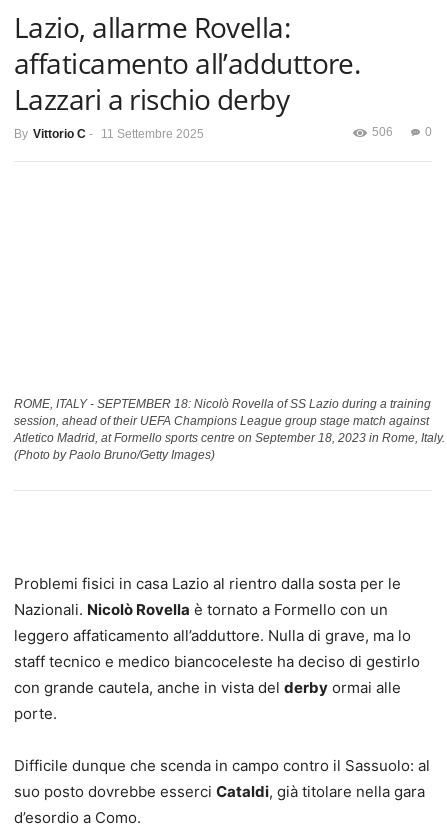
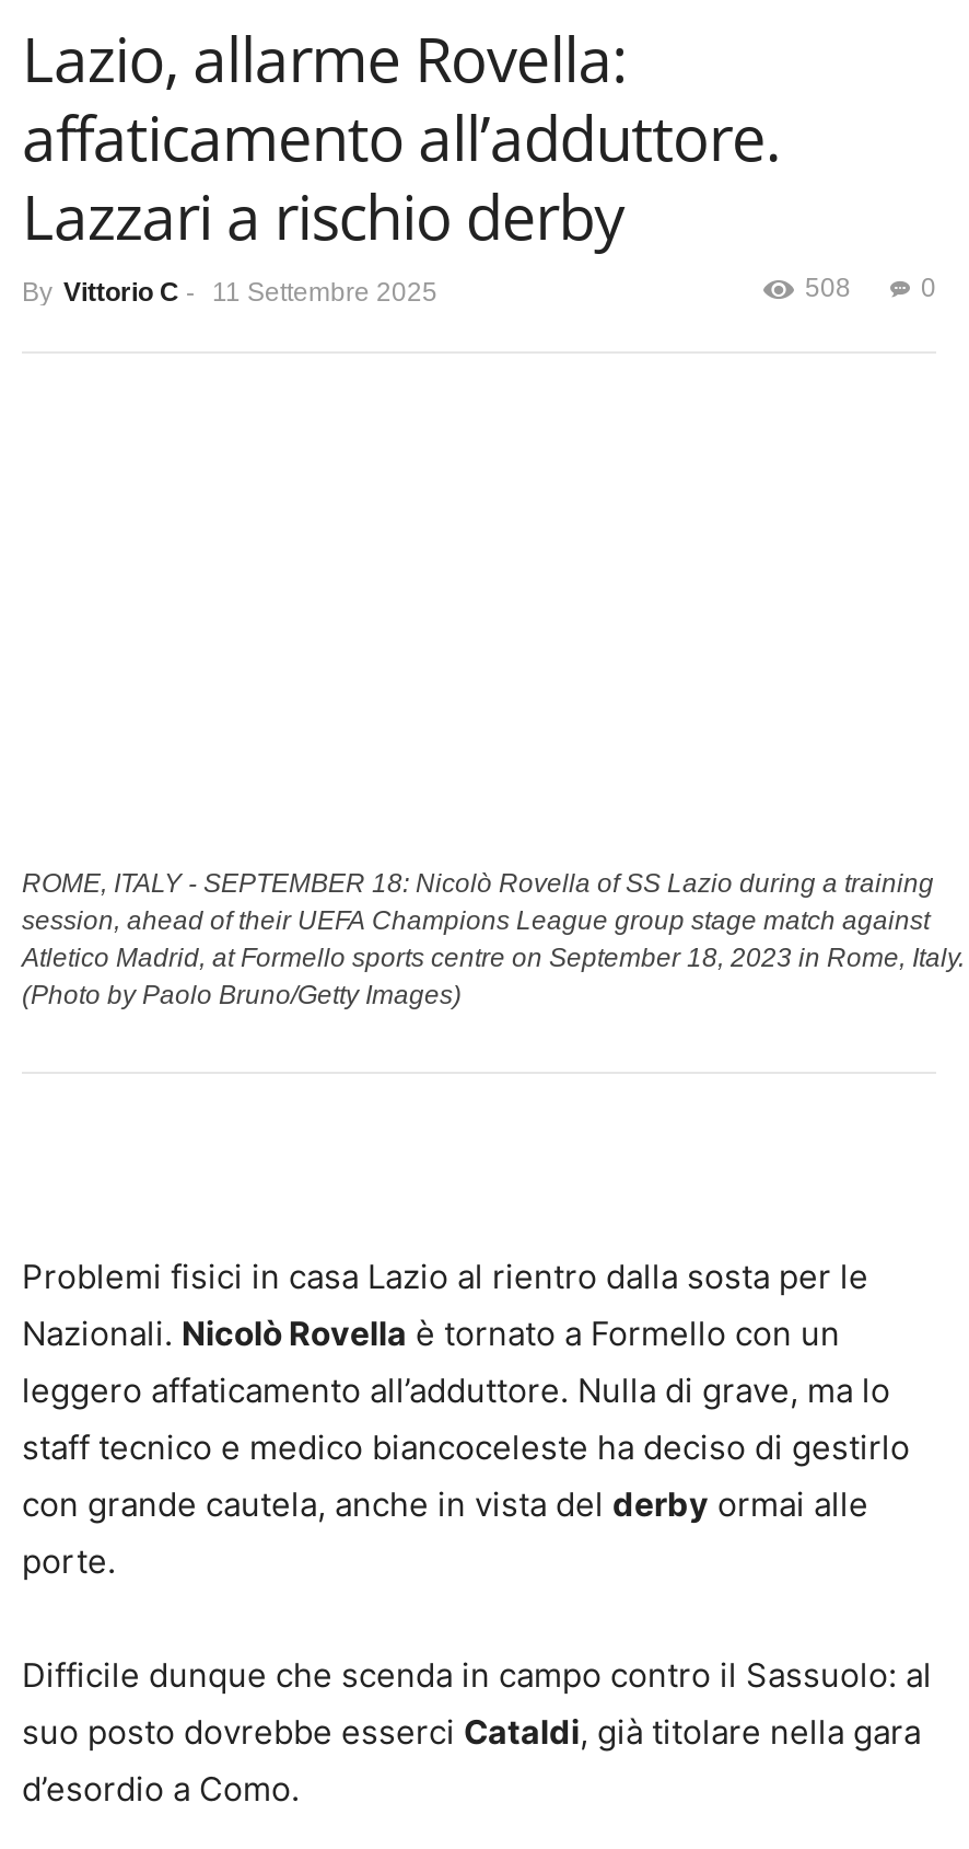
[372,125,393,139] 506 -> [805,273,851,303] 508

